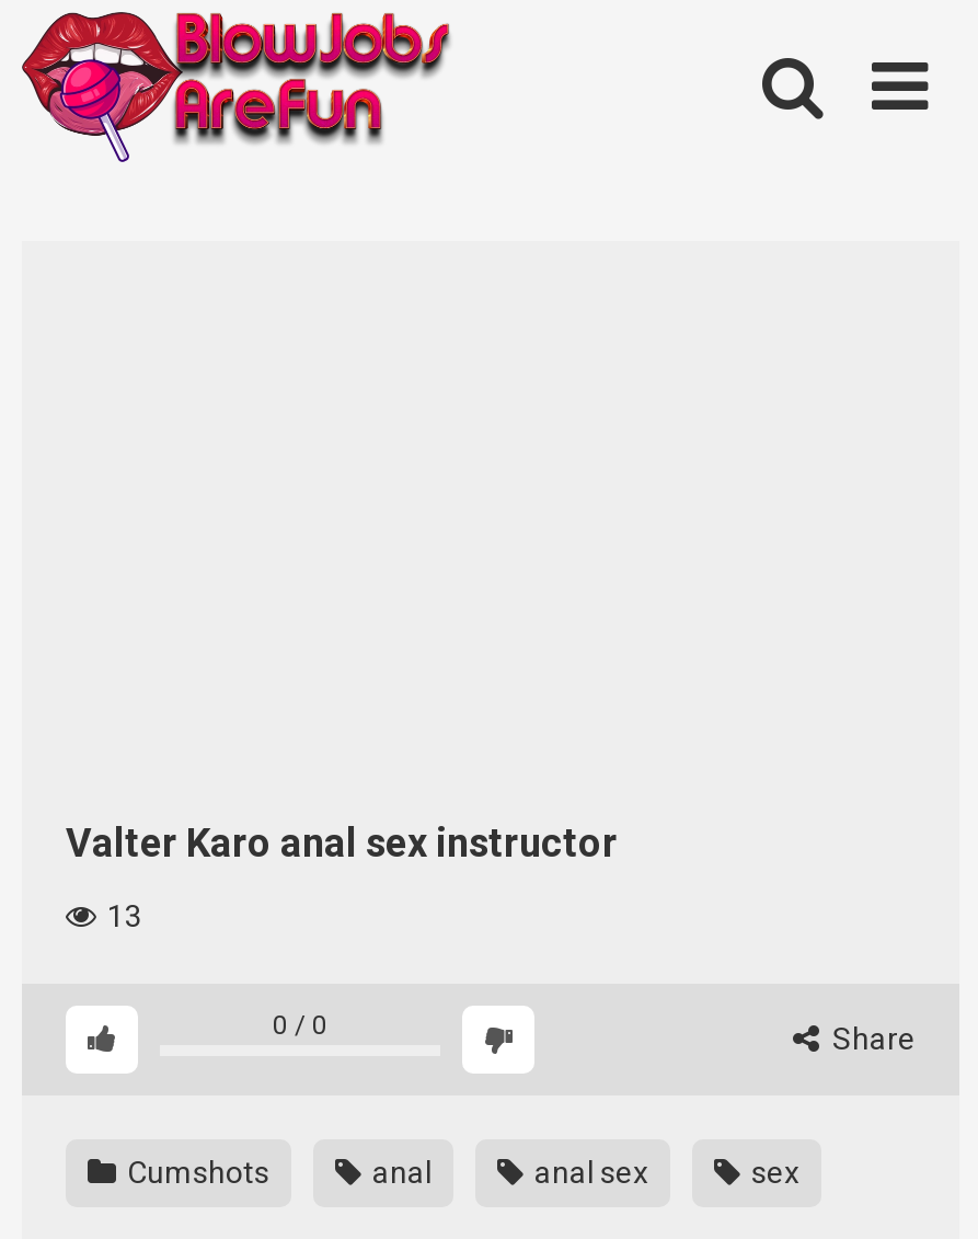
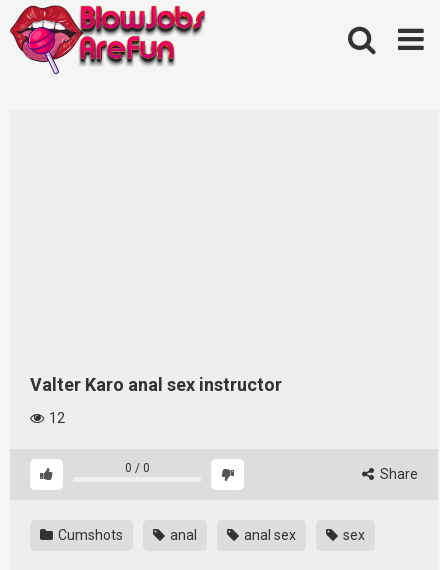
[101,898,142,933] 13 -> [46,410,65,426] 12

